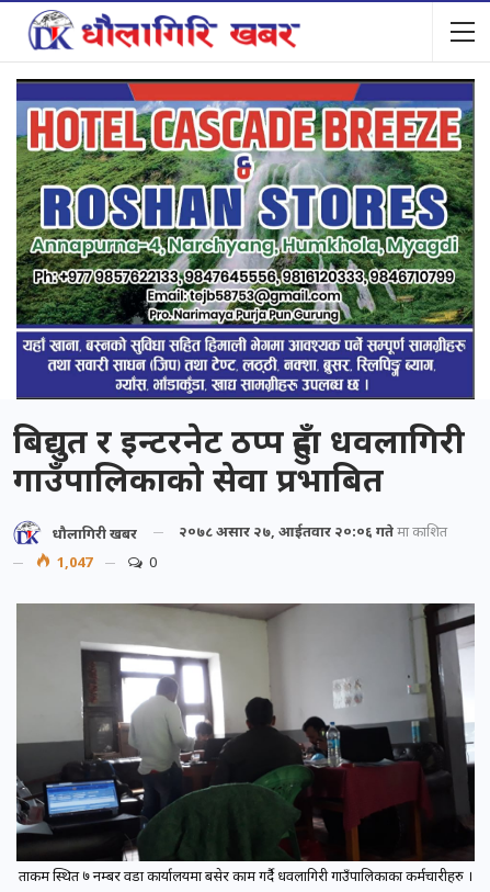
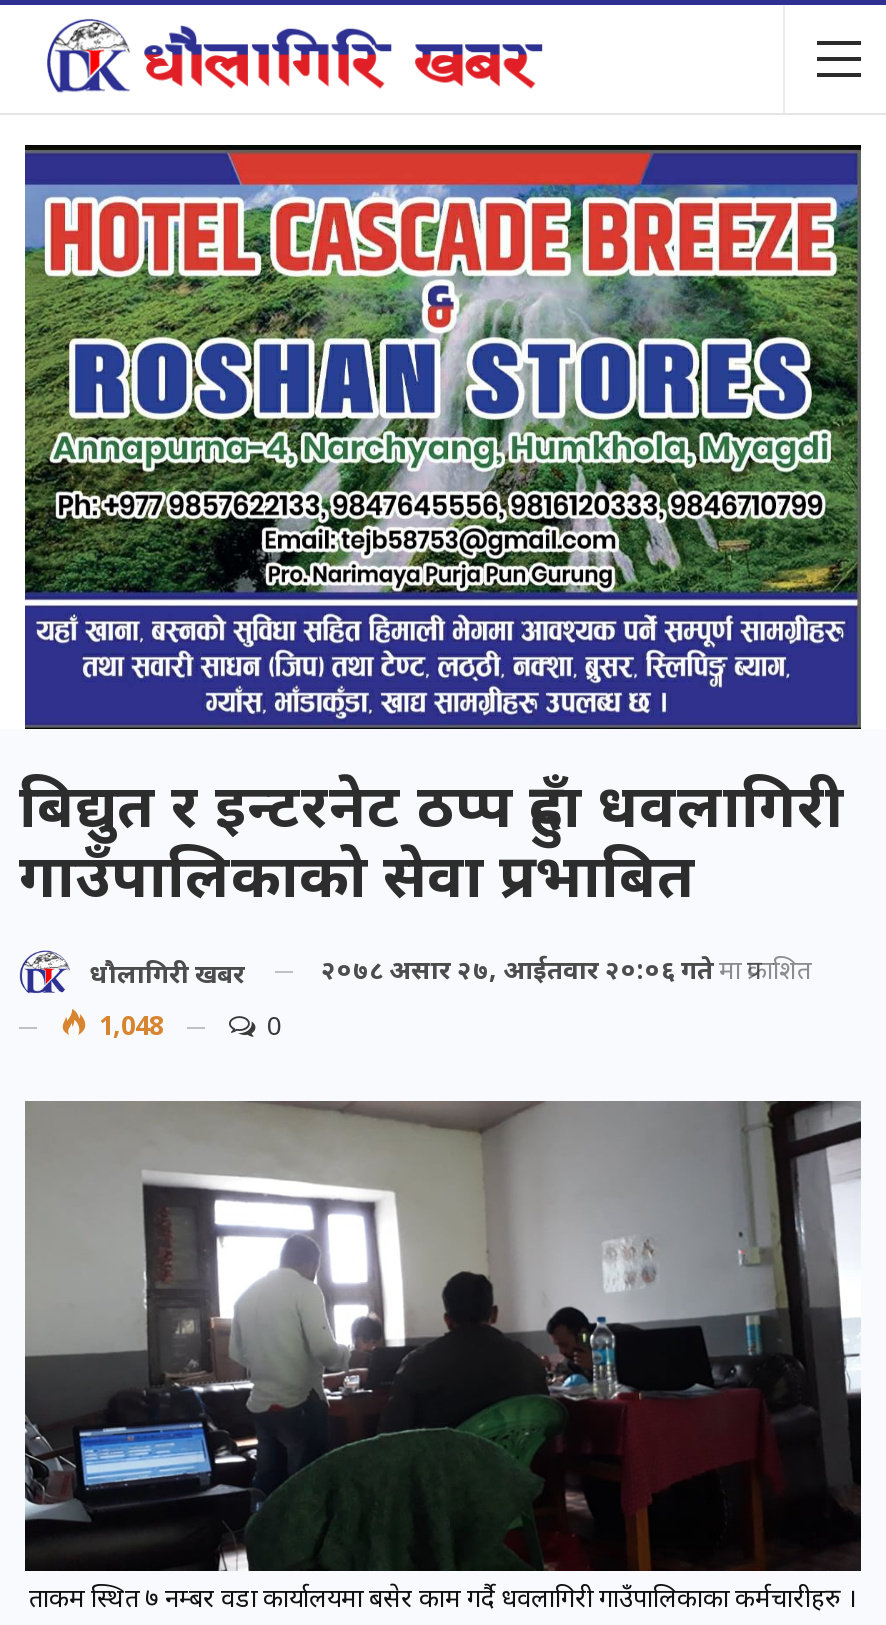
[54,552,92,571] 1,047 -> [93,1007,163,1043] 1,048

